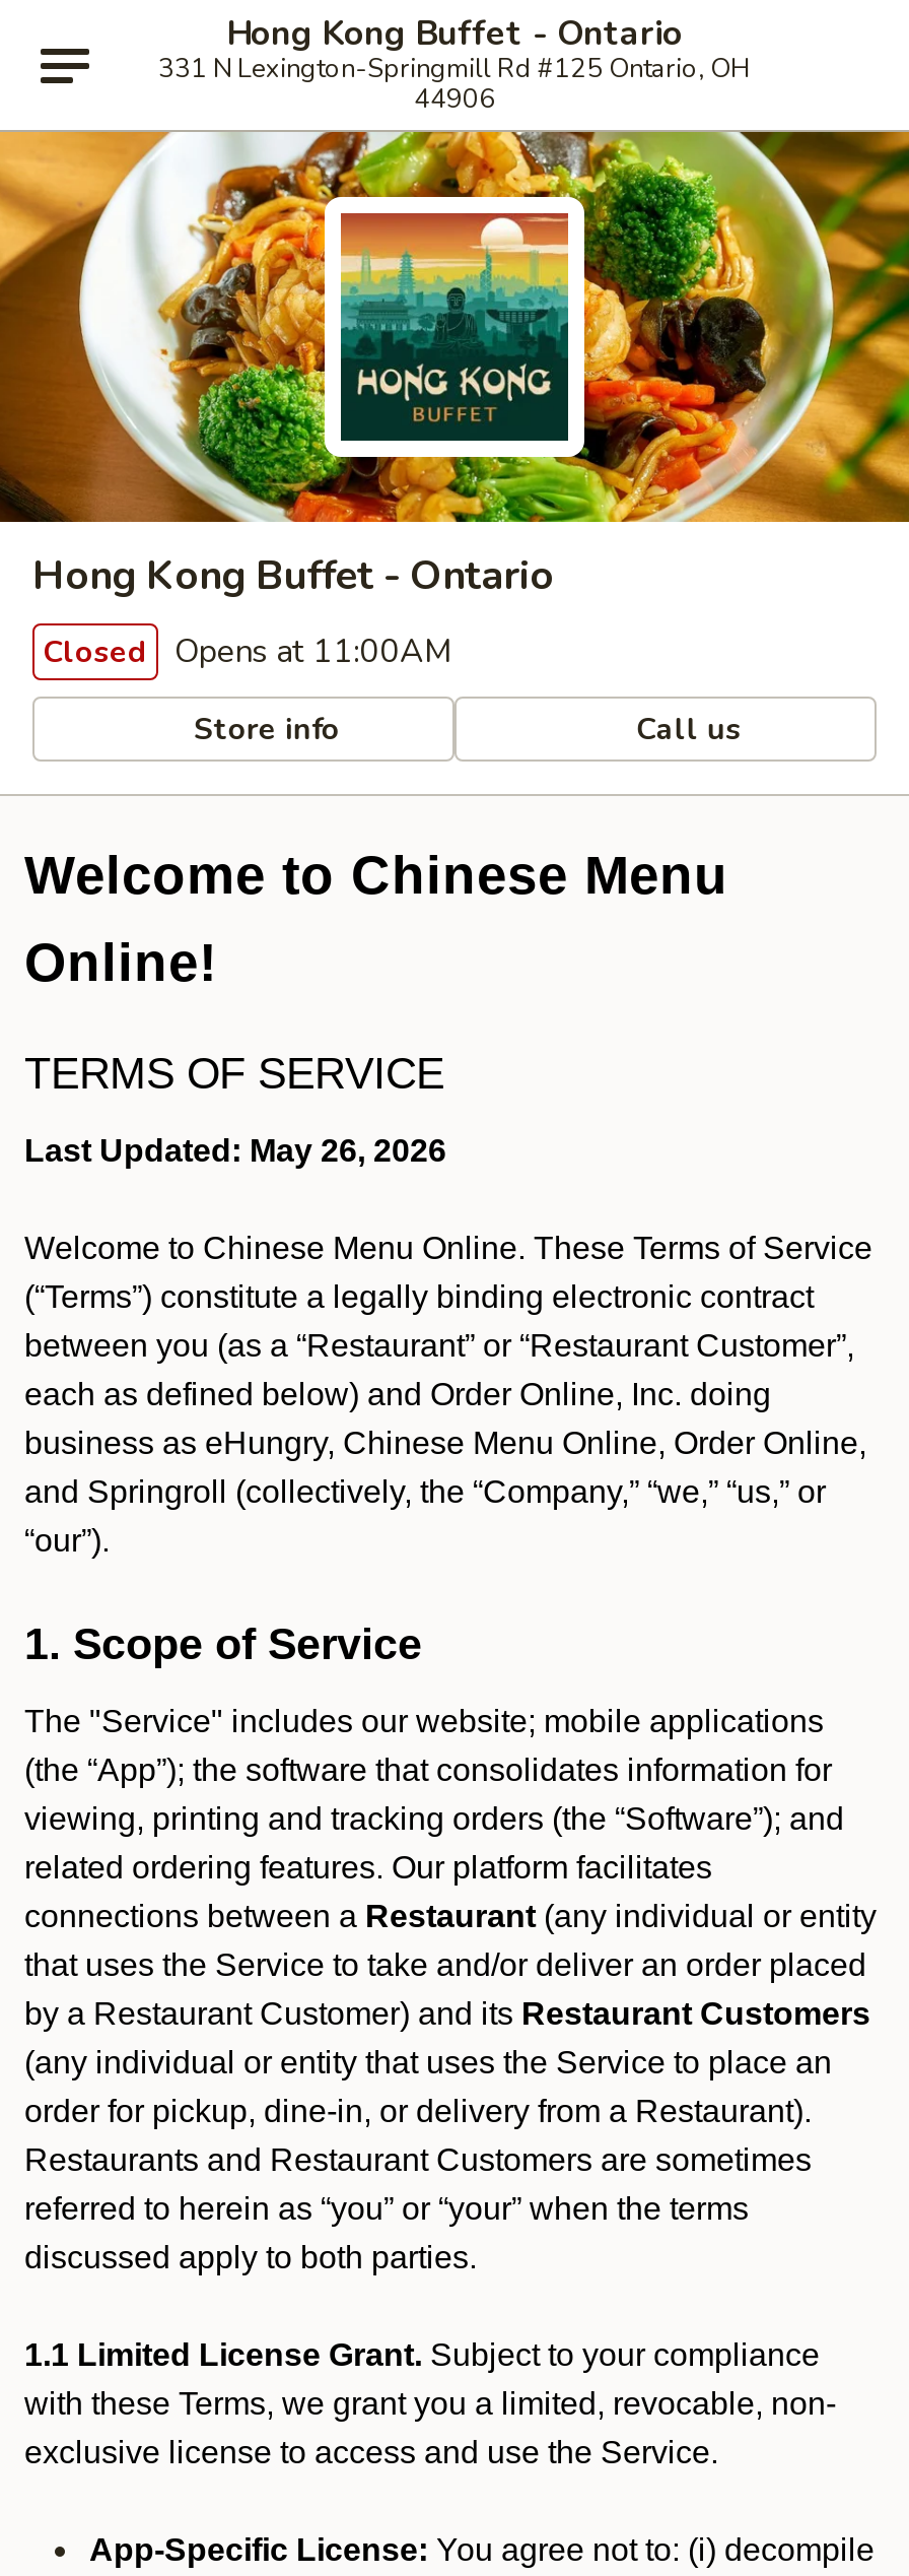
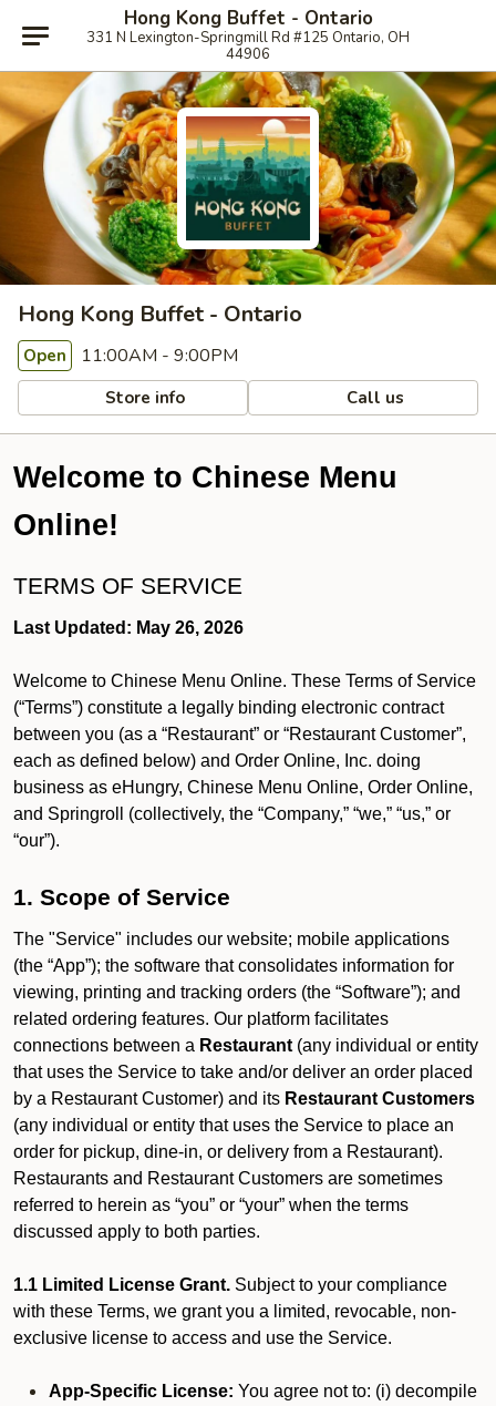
[43,630,452,674] Closed Opens at 11:00AM -> [23,343,238,368] Open 11:00AM - 9:00PM

